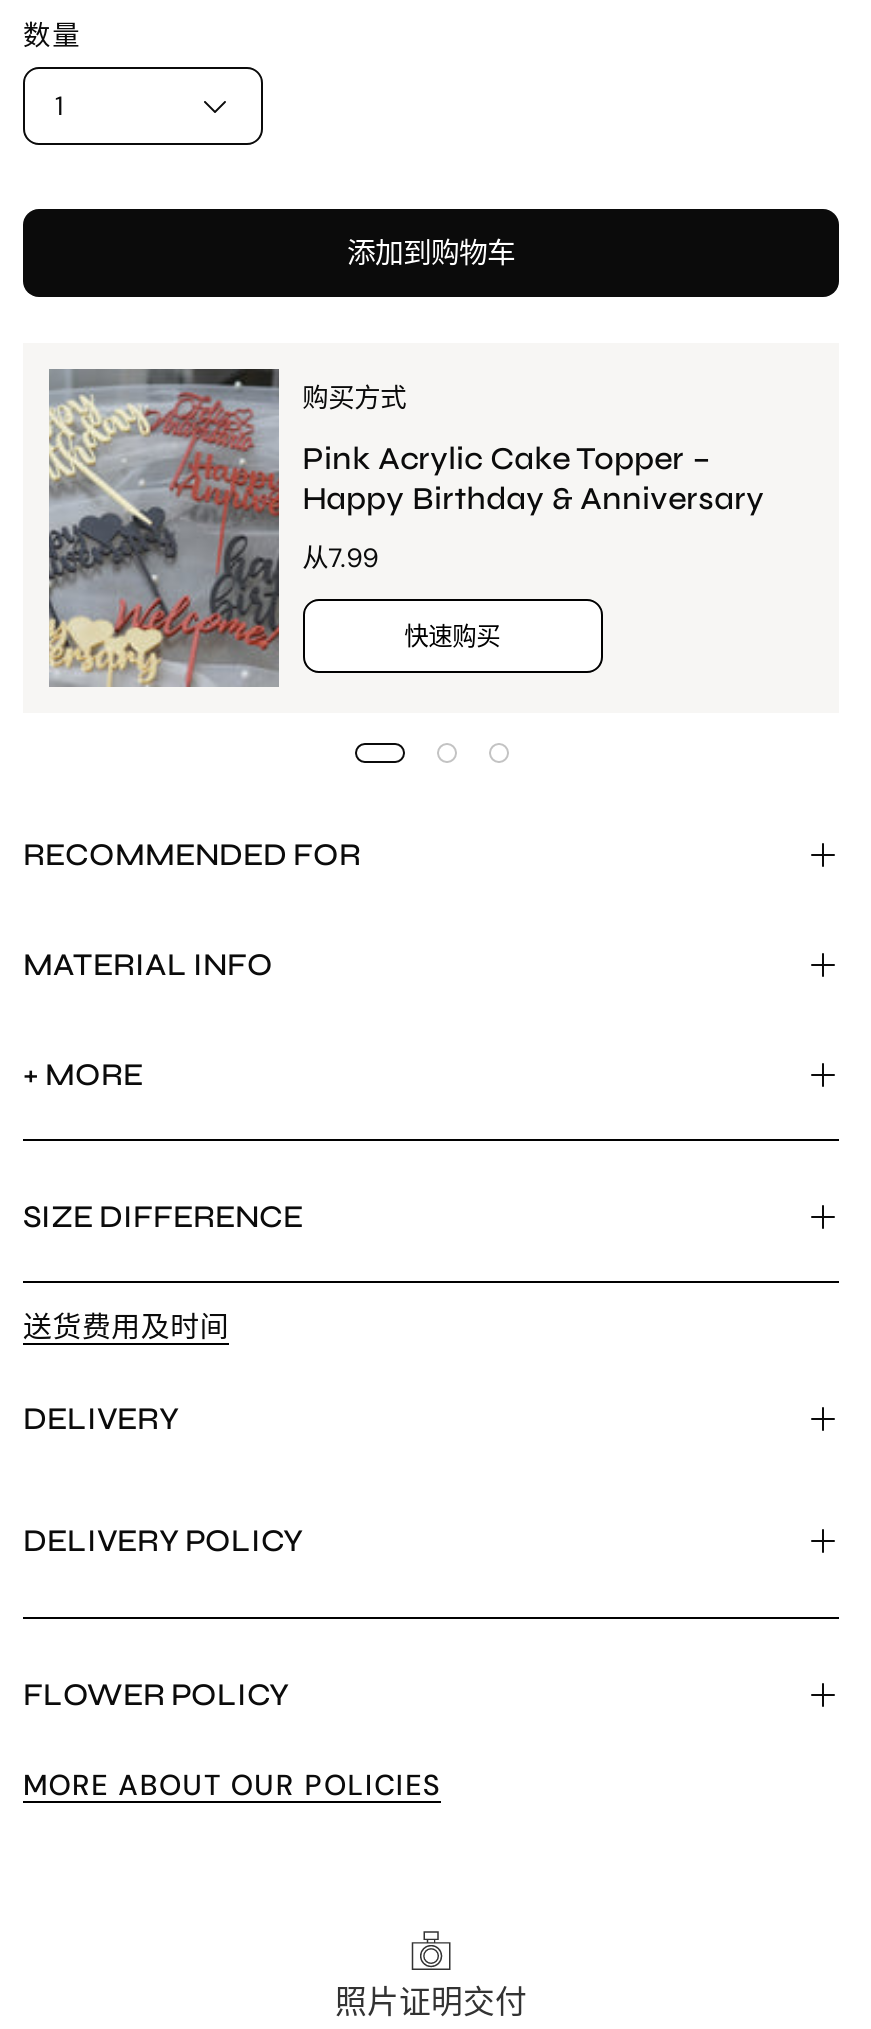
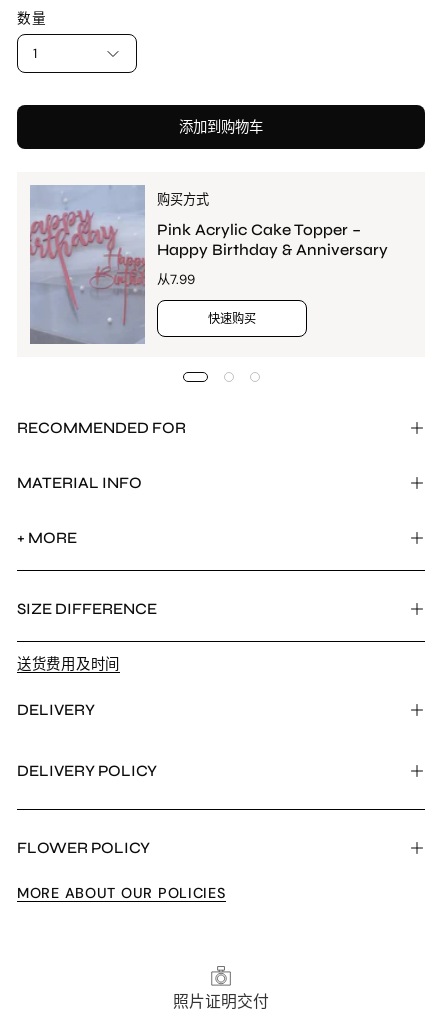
[49,367,281,687] [image] -> [30,185,145,344] [image]

